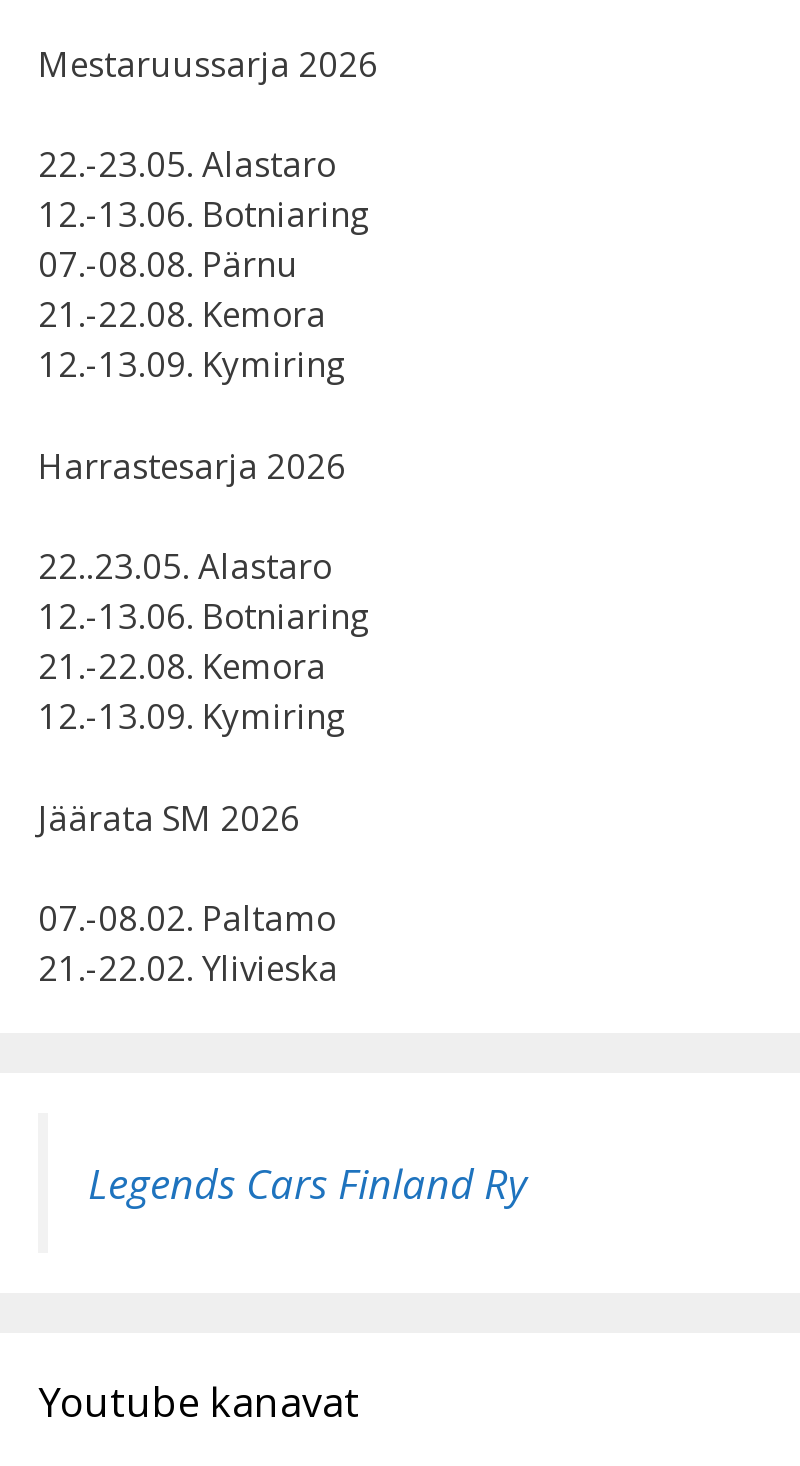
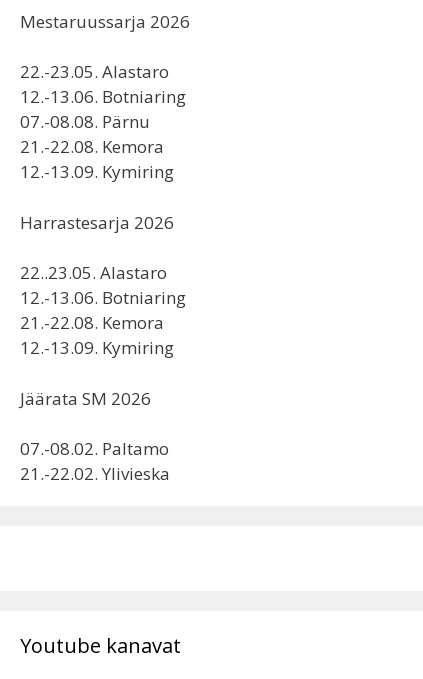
[88,1155,526,1211] Legends Cars Finland Ry -> none

